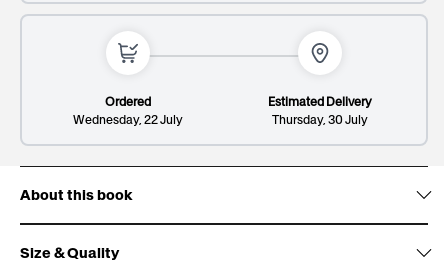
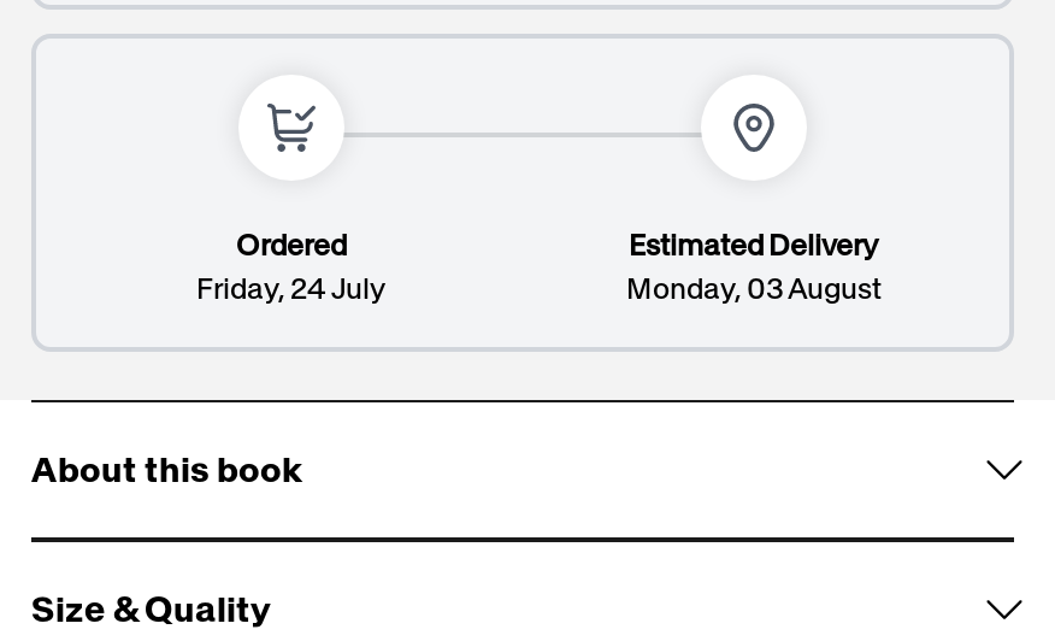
[73,112,183,127] Wednesday, 22 July -> [196,269,387,306] Friday, 24 July
[272,112,368,127] Thursday, 30 July -> [626,269,882,306] Monday, 03 August

